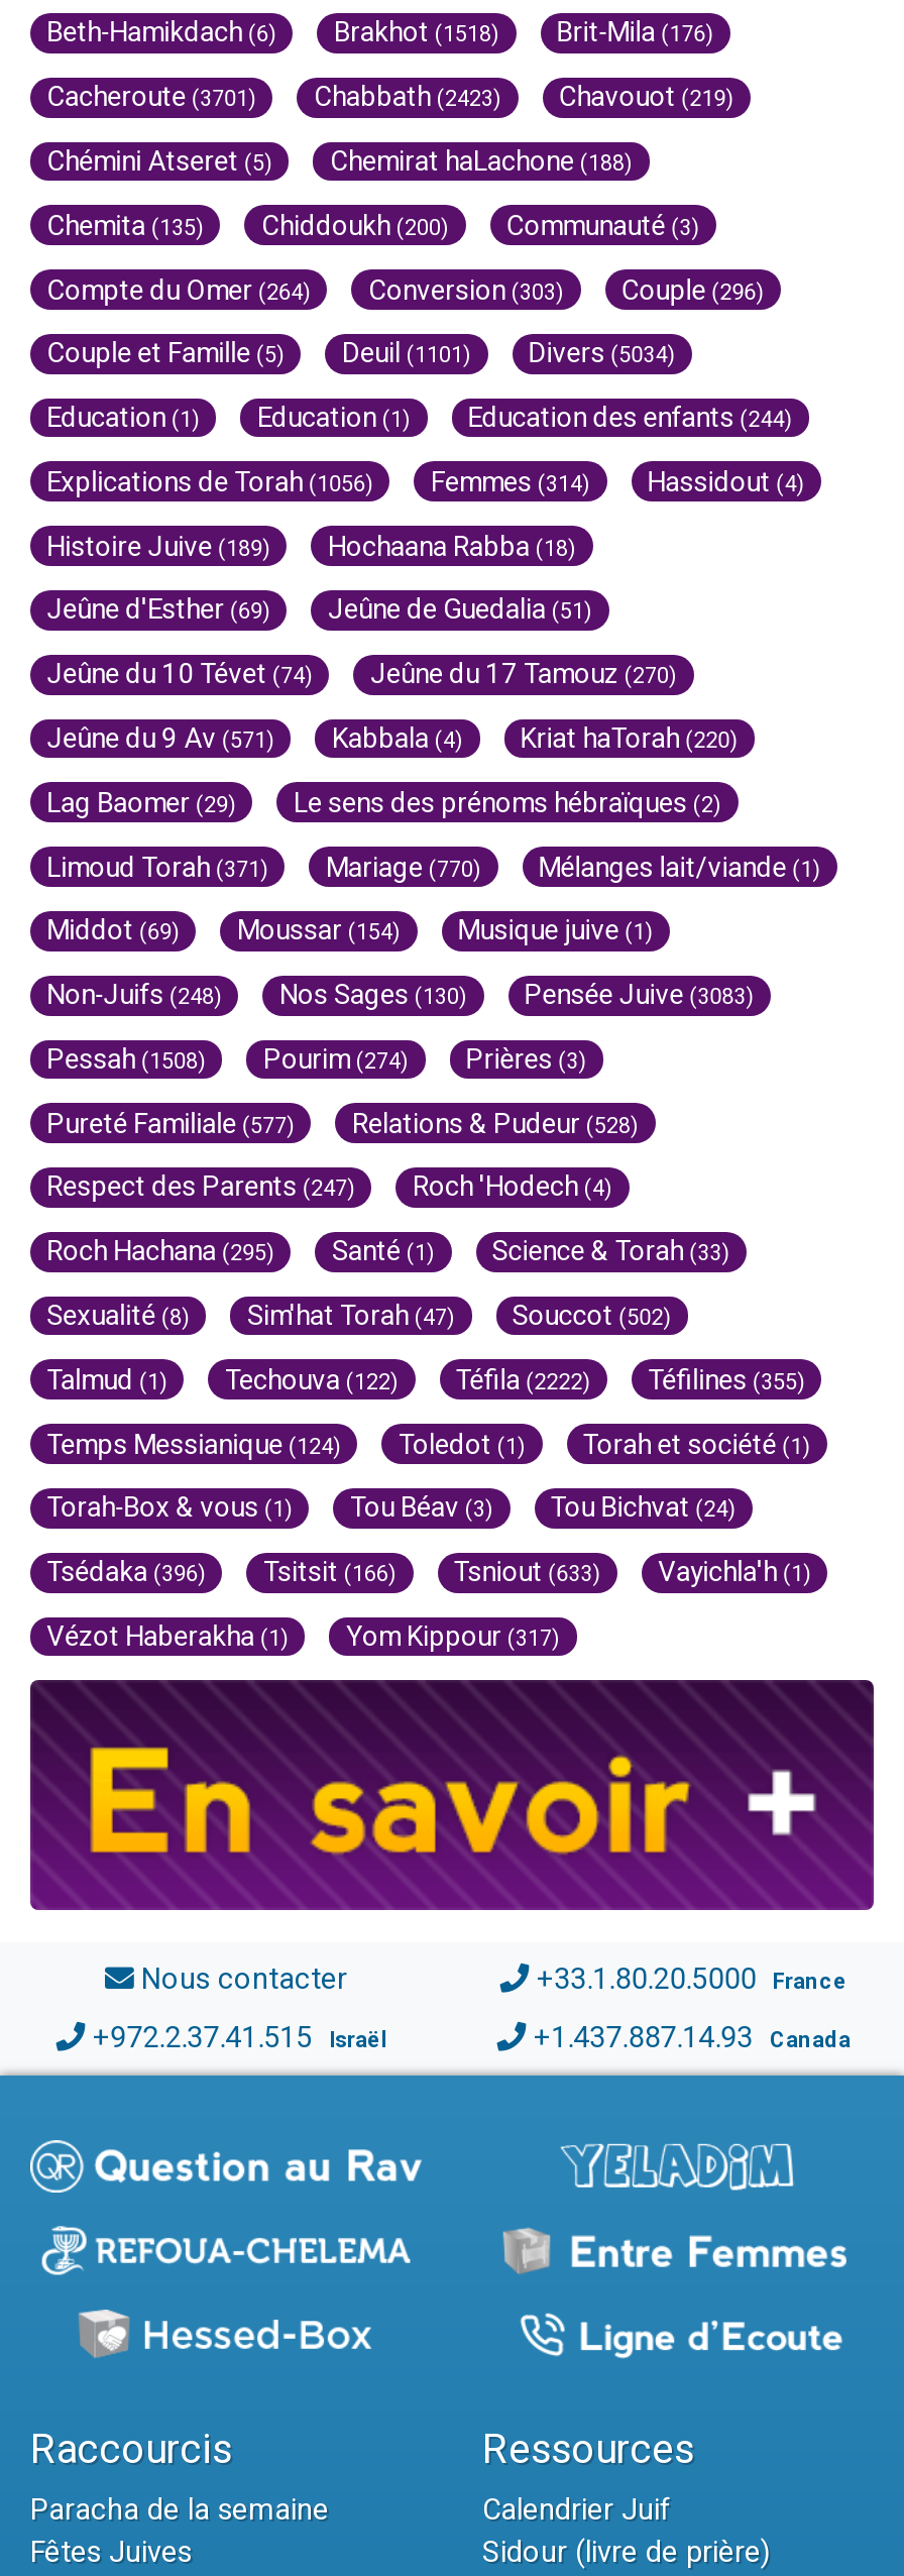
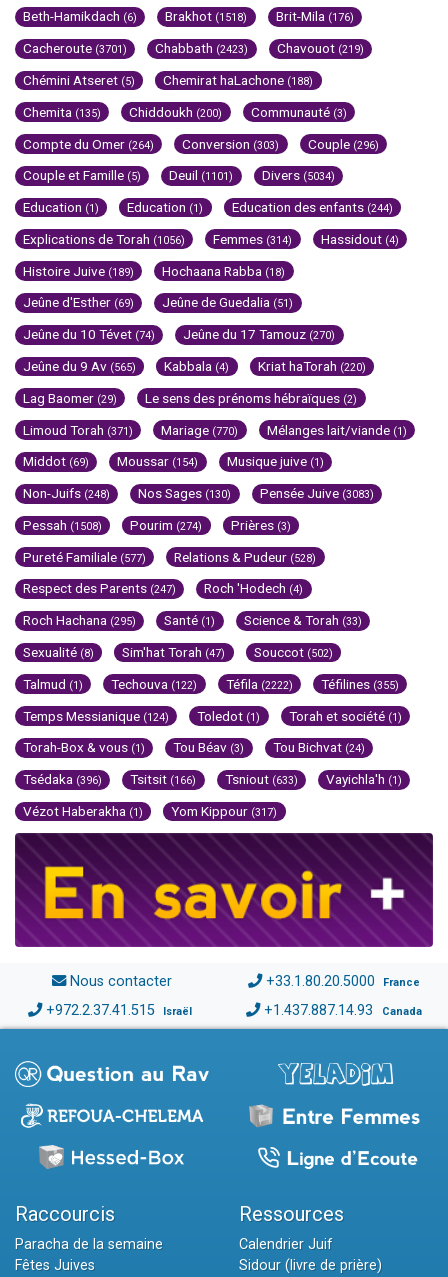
[47,721,738,754] Jeûne du 9 Av (571) Kabbala (4) Kriat haTorah (220) -> [23,358,366,374] Jeûne du 9 Av (565) Kabbala (4) Kriat haTorah (220)

